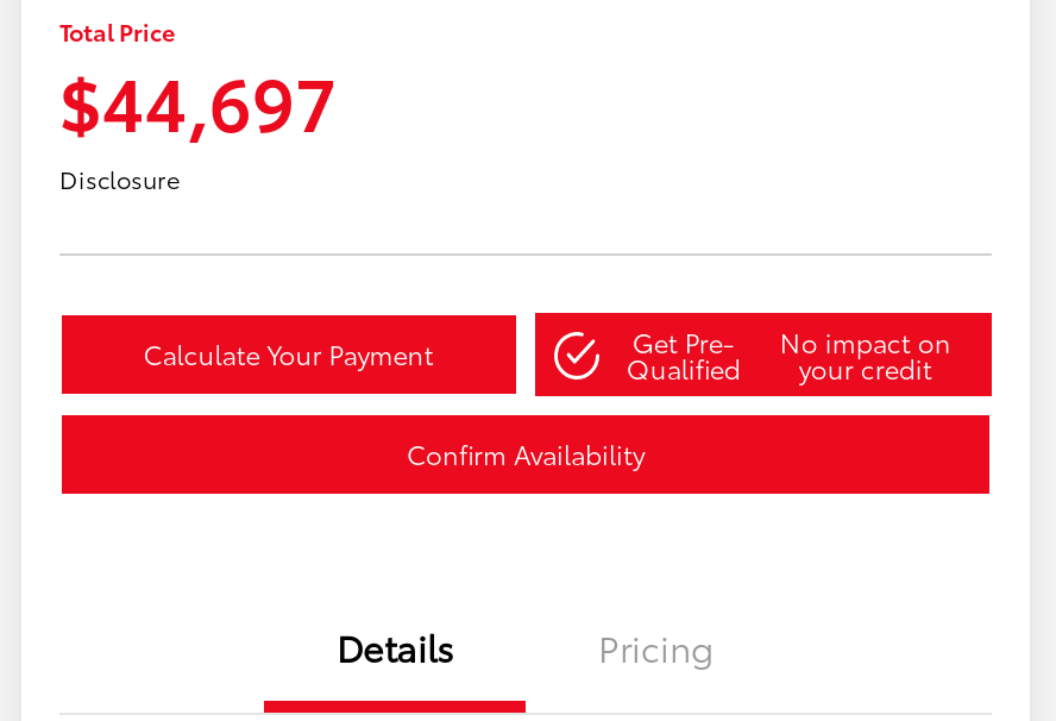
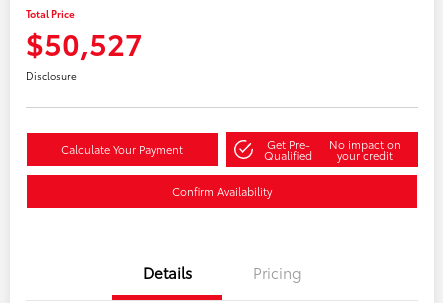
[59,49,338,152] $44,697 -> [26,21,143,64] $50,527

